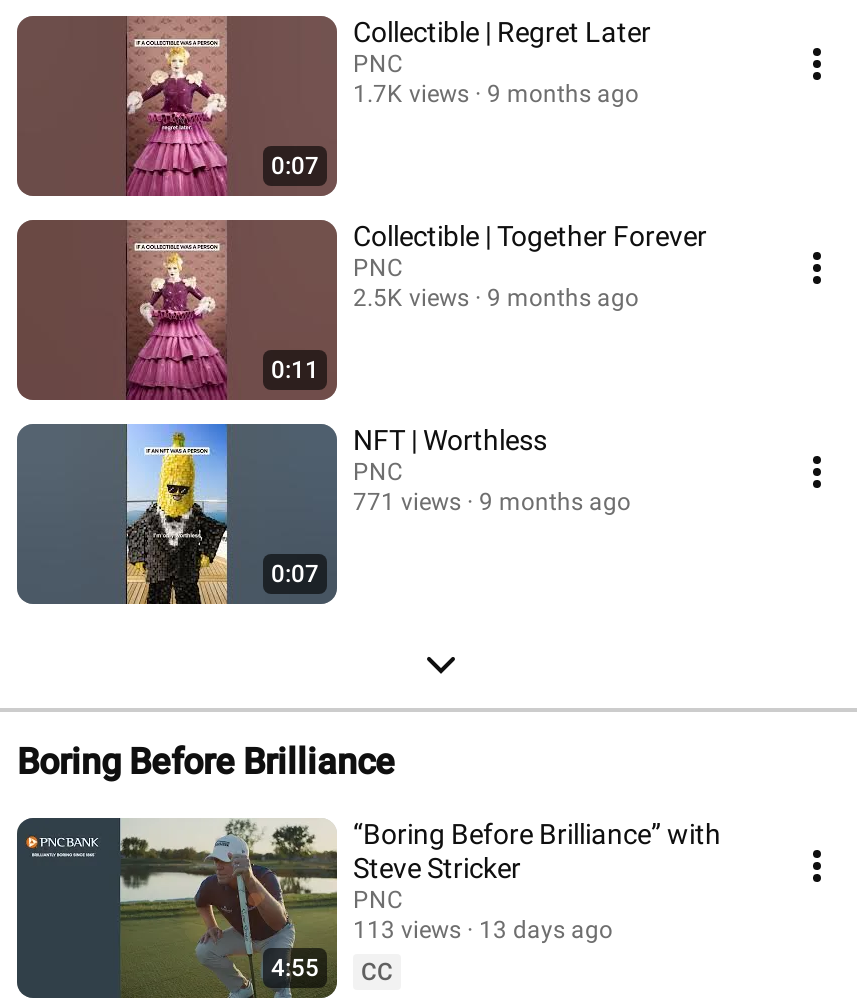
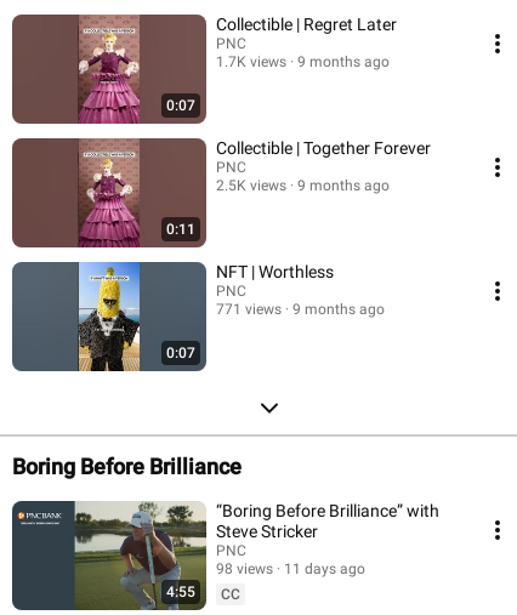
[353,915,461,943] 113 views -> [216,560,273,577] 98 views
[479,915,613,943] 13 days ago -> [284,560,365,577] 11 days ago

